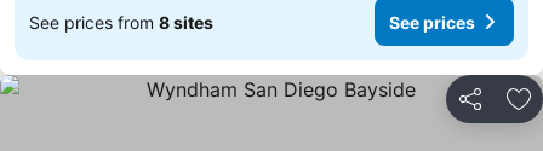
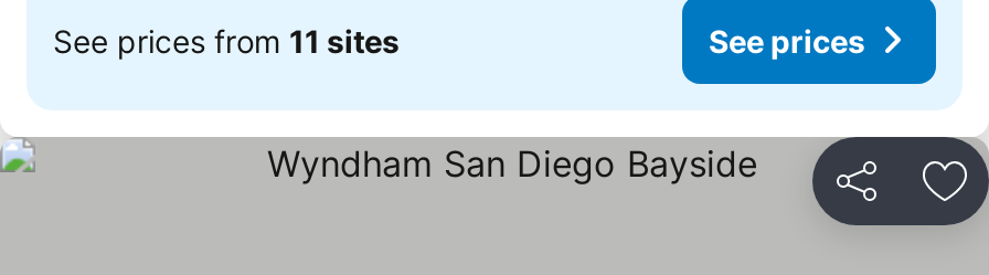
[29,11,213,32] See prices from 8 sites -> [53,21,400,59] See prices from 11 sites

